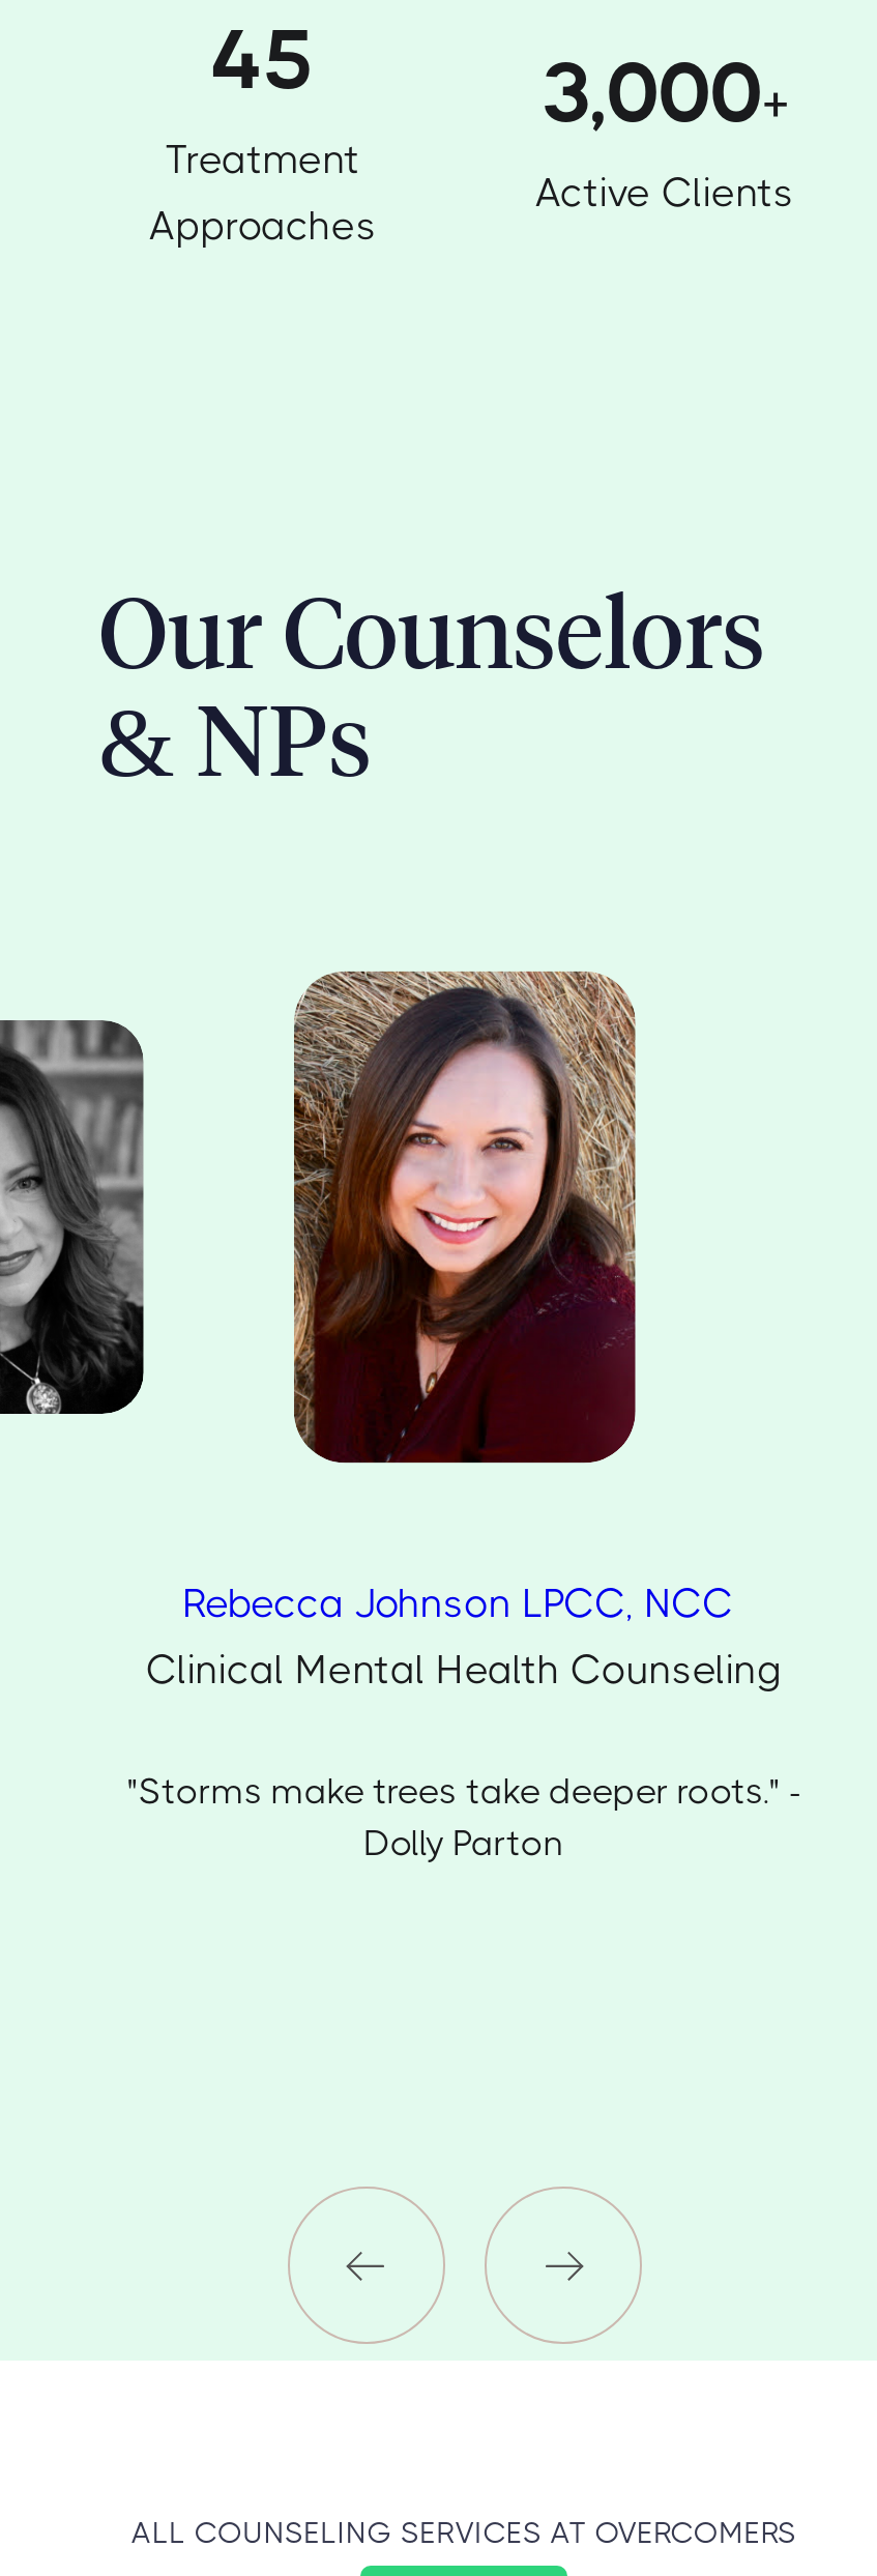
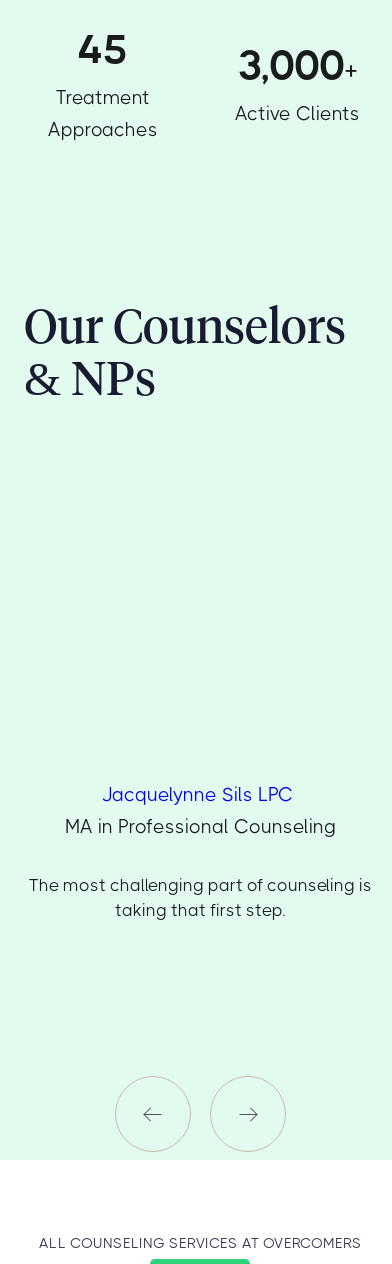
[292,968,638,1466] [image] -> none
[6,1018,145,1416] [image] -> none
[183,1582,733,1628] Rebecca Johnson LPCC, NCC -> [102,784,293,806] Jacquelynne Sils LPC
[146,1649,782,1694] Clinical Mental Health Counseling -> [64,816,335,838] MA in Professional Counseling
[126,1770,801,1863] "Storms make trees take deeper roots." - | Dolly Parton -> [28,875,371,920] The most challenging part of counseling is | taking that first step.

